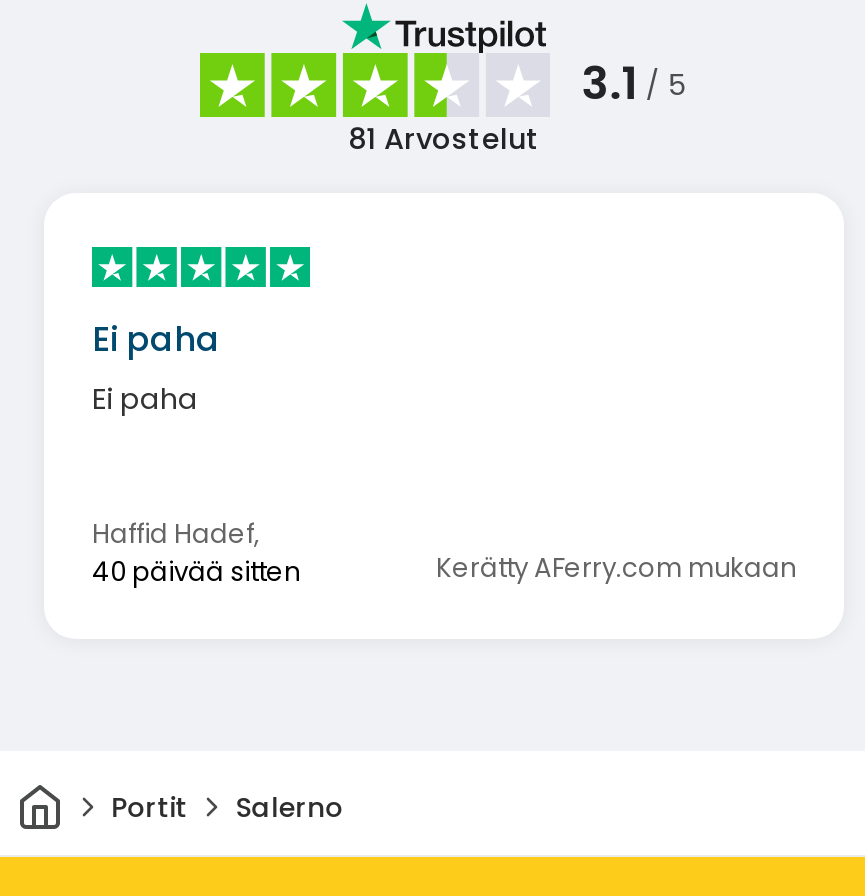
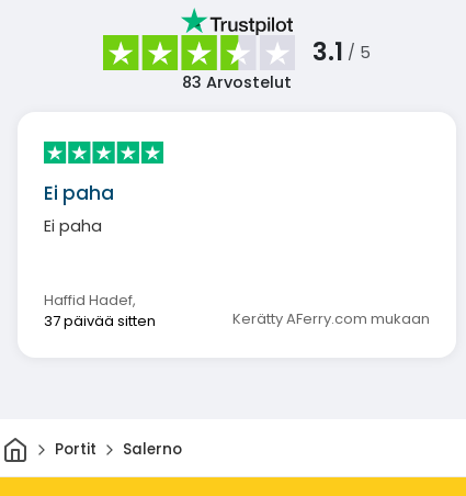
[348,119,540,159] 81Arvostelut -> [182,72,292,94] 83Arvostelut
[92,553,300,591] 40 päivää sitten -> [44,310,156,331] 37 päivää sitten

